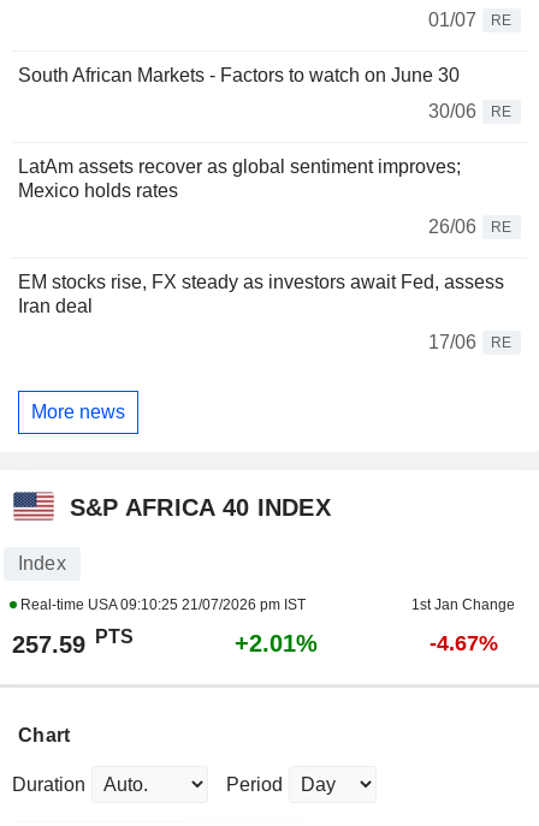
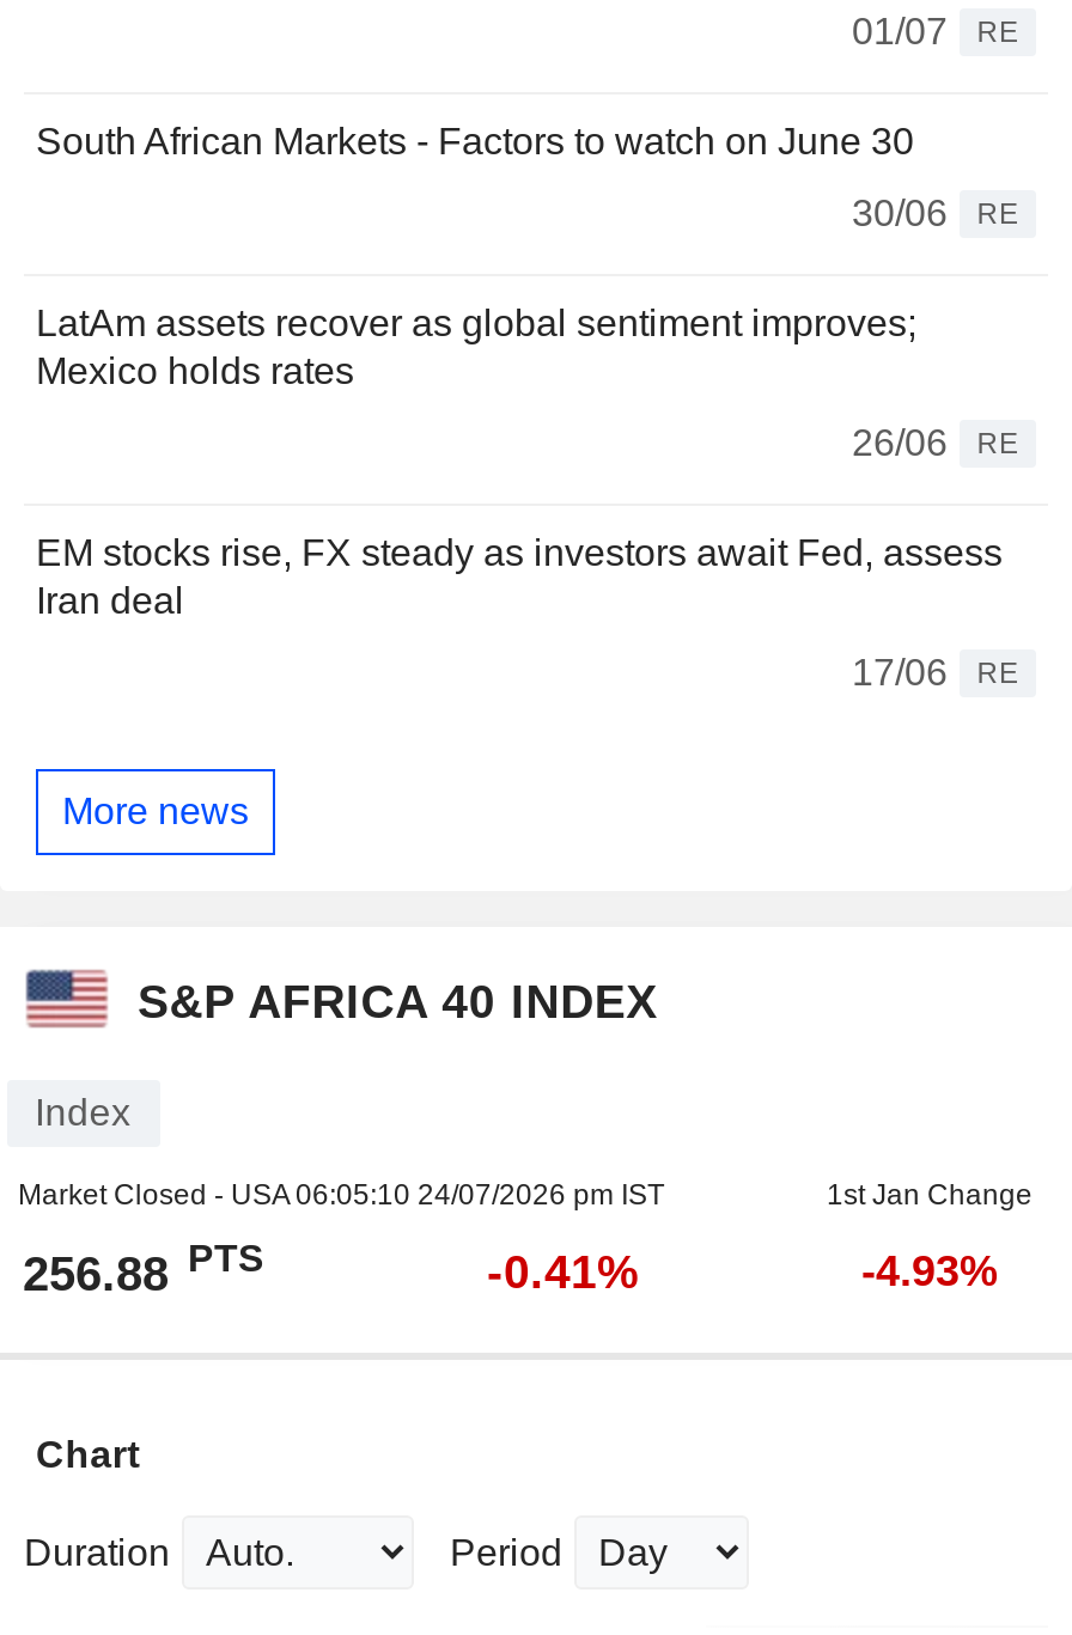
[16,596,305,613] Real-time USA 09:10:25 21/07/2026 pm IST -> [18,1177,664,1211] Market Closed - USA 06:05:10 24/07/2026 pm IST
[11,627,133,657] 257.59 PTS -> [23,1238,264,1299] 256.88 PTS
[234,630,317,656] +2.01% -> [487,1244,640,1297] -0.41%
[429,631,497,655] -4.67% -> [861,1247,998,1294] -4.93%

